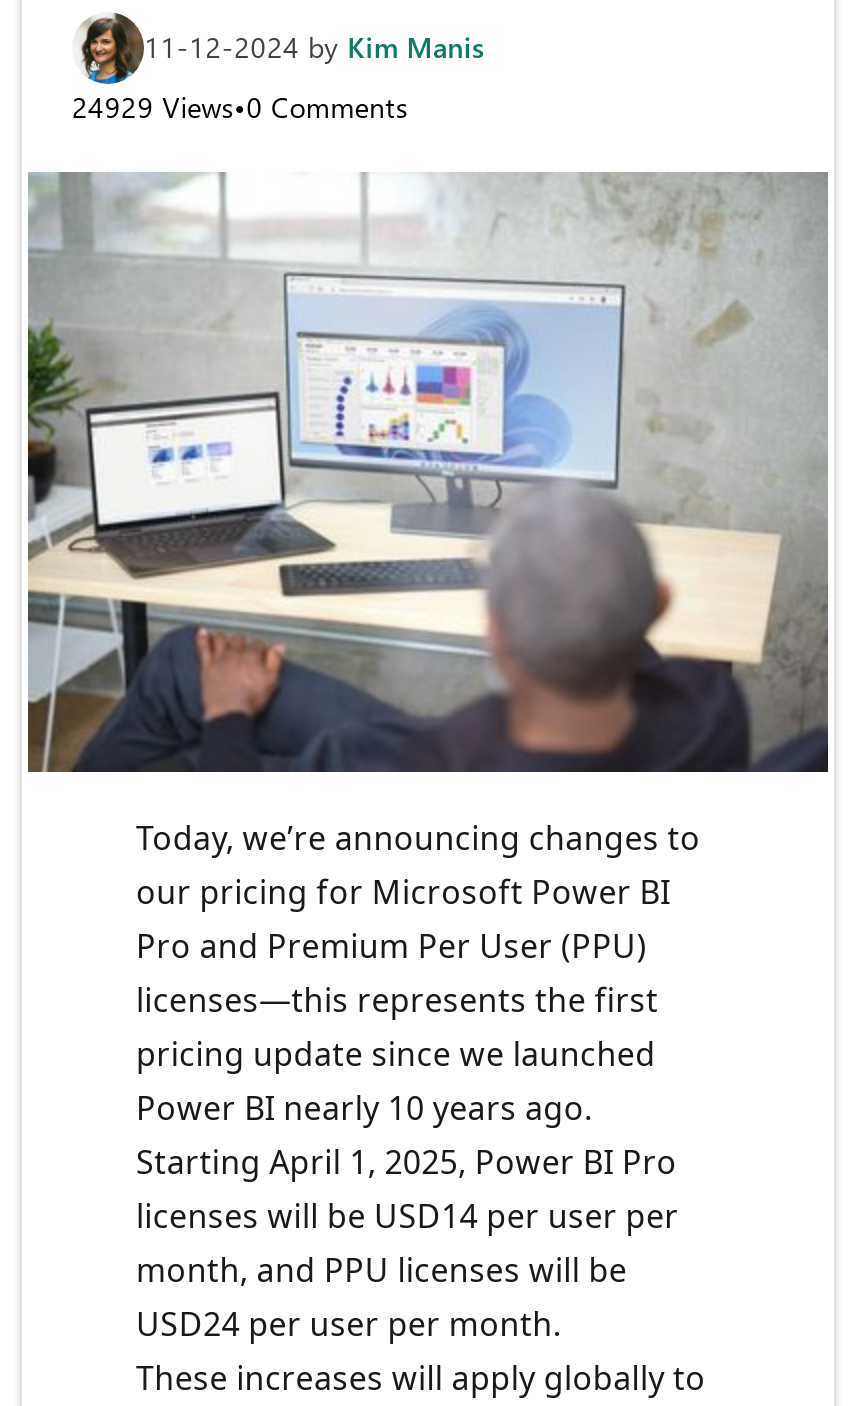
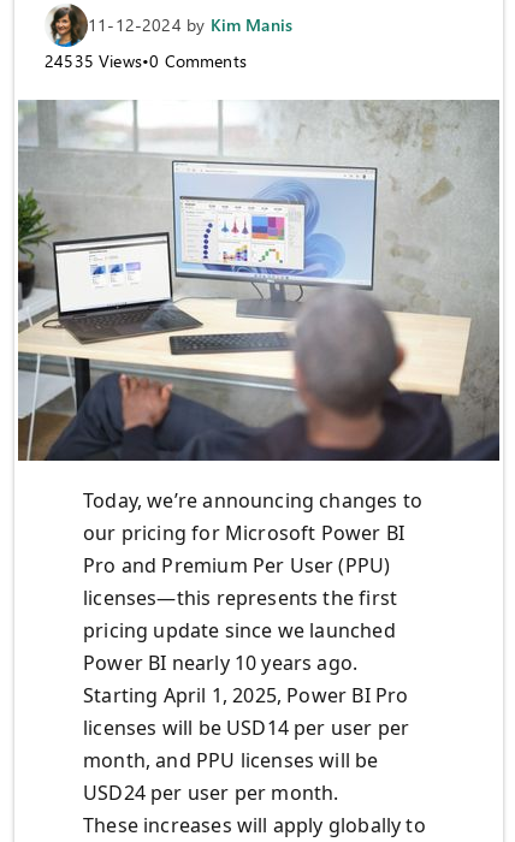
[72,89,408,127] 24929 Views•0 Comments -> [45,50,247,73] 24535 Views•0 Comments

